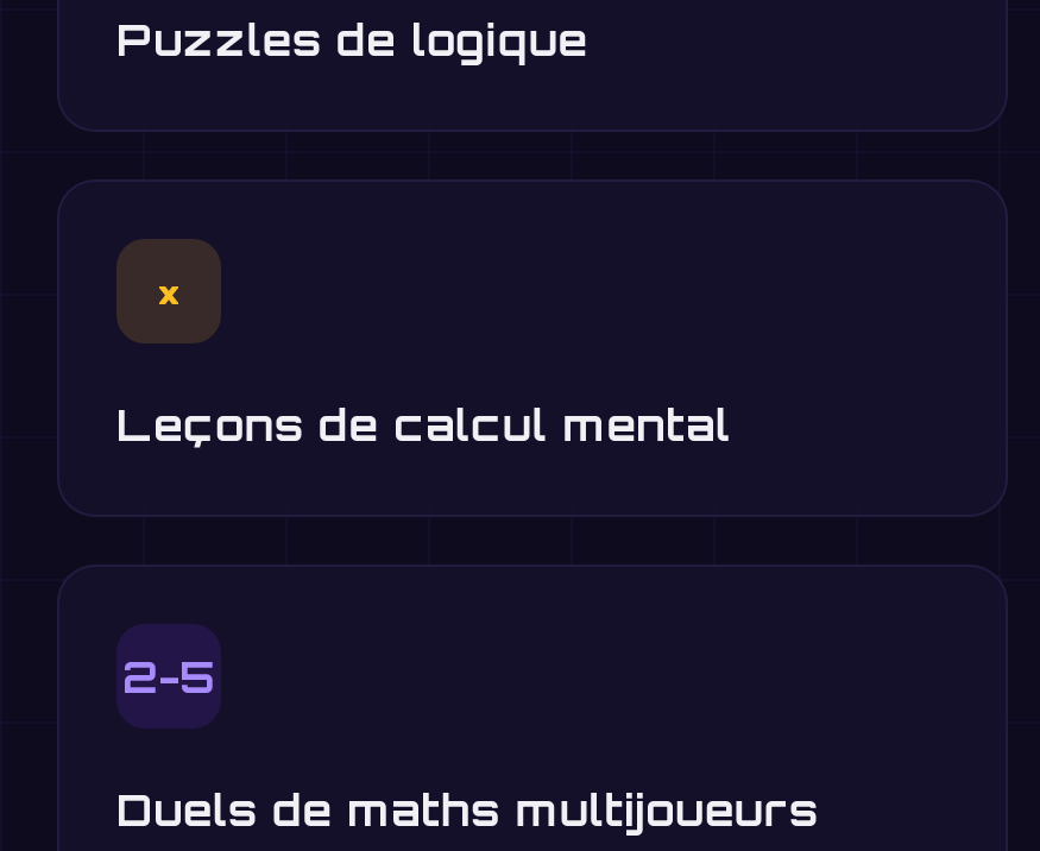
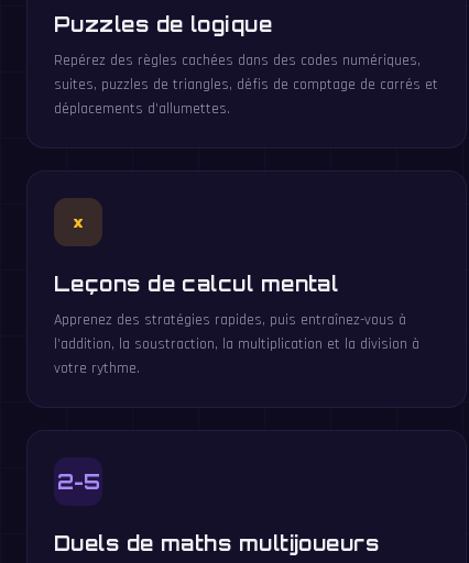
none -> [54,50,438,118] Repérez des règles cachées dans des codes numériques, | suites, puzzles de triangles, défis de comptage de carrés et | déplacements d’allumettes.
none -> [54,310,419,378] Apprenez des stratégies rapides, puis entraînez-vous à | l’addition, la soustraction, la multiplication et la division à | votre rythme.

